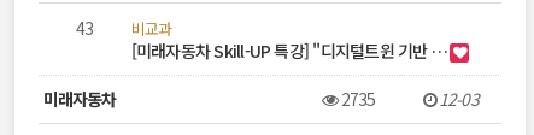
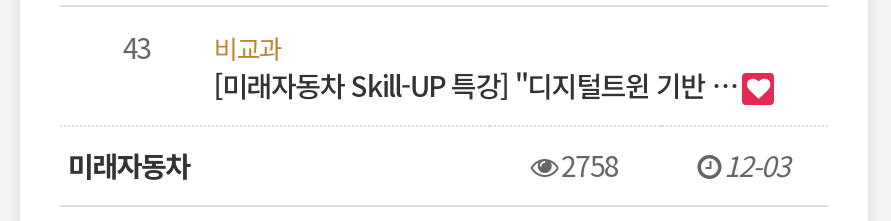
[338,87,375,111] 2735 -> [557,145,618,185] 2758

